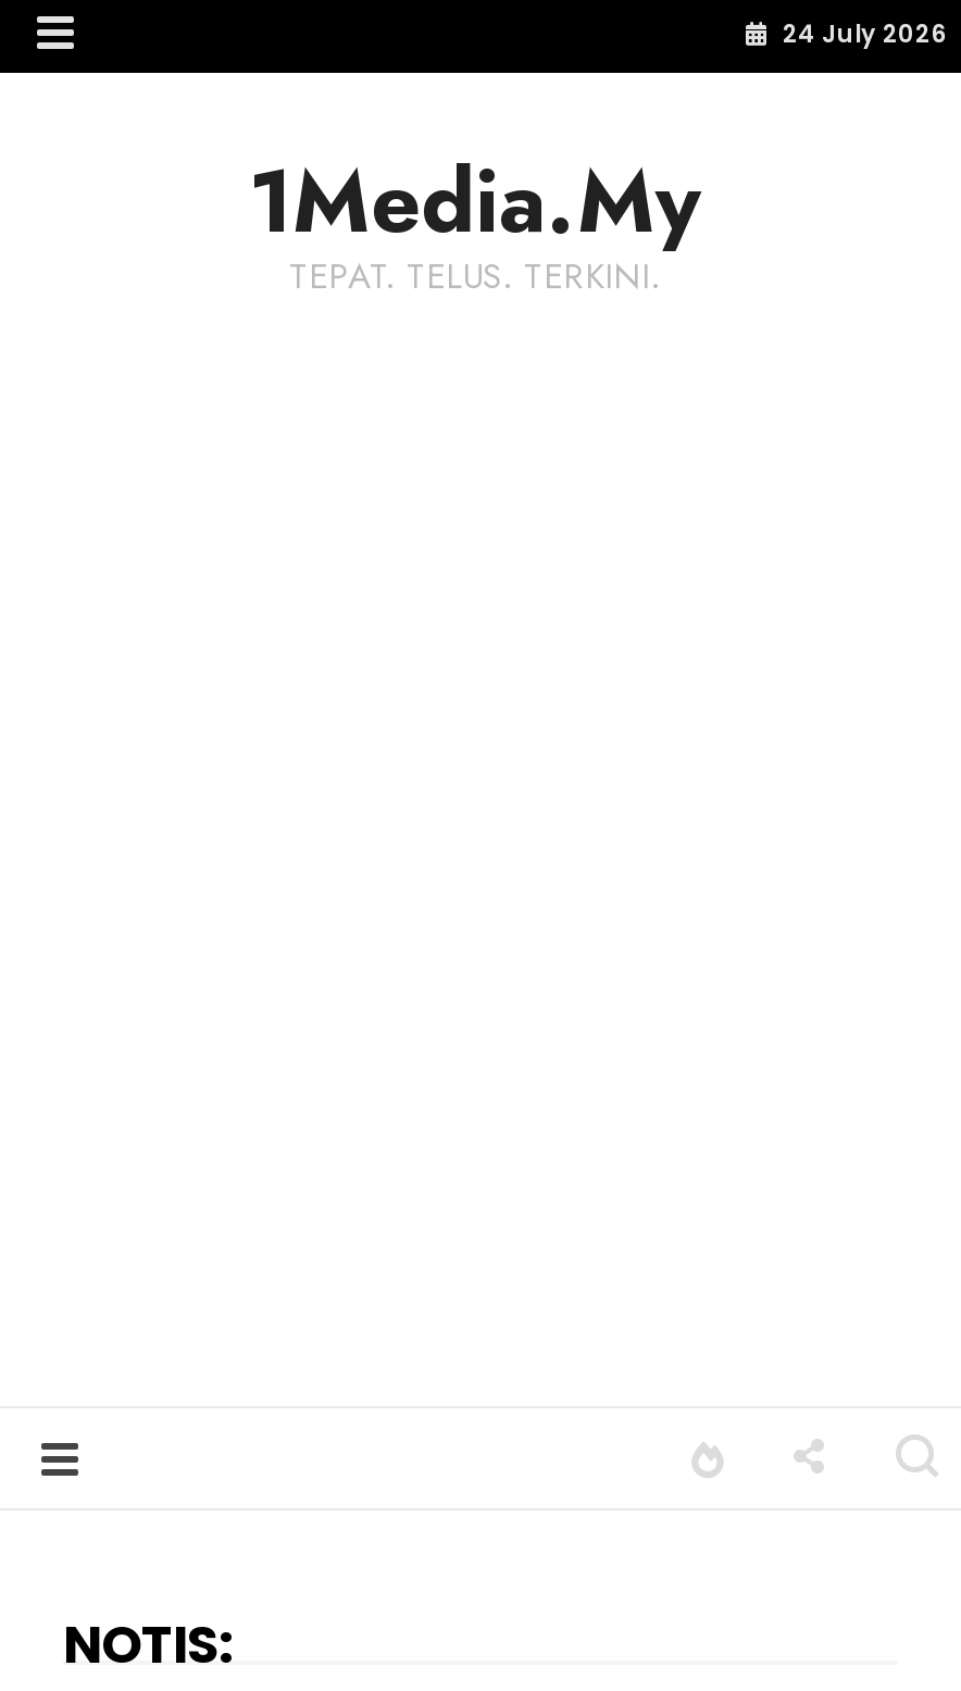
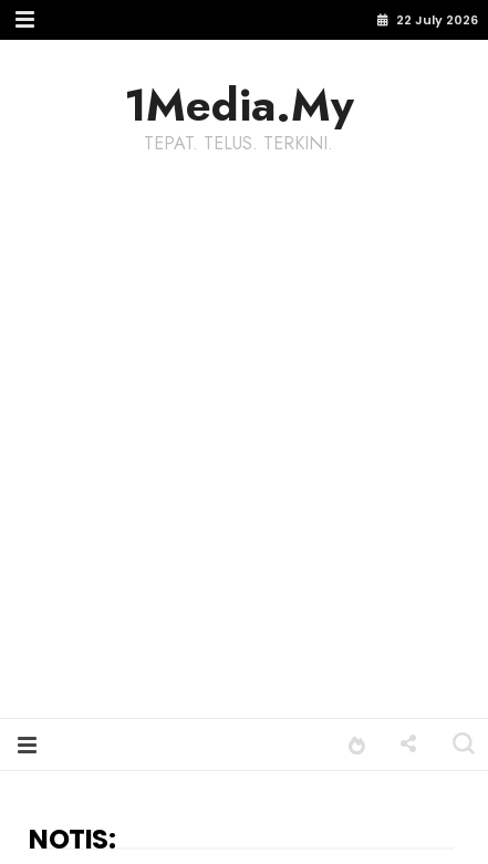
[783,16,946,51] 24 July 2026 -> [396,11,478,29] 22 July 2026

